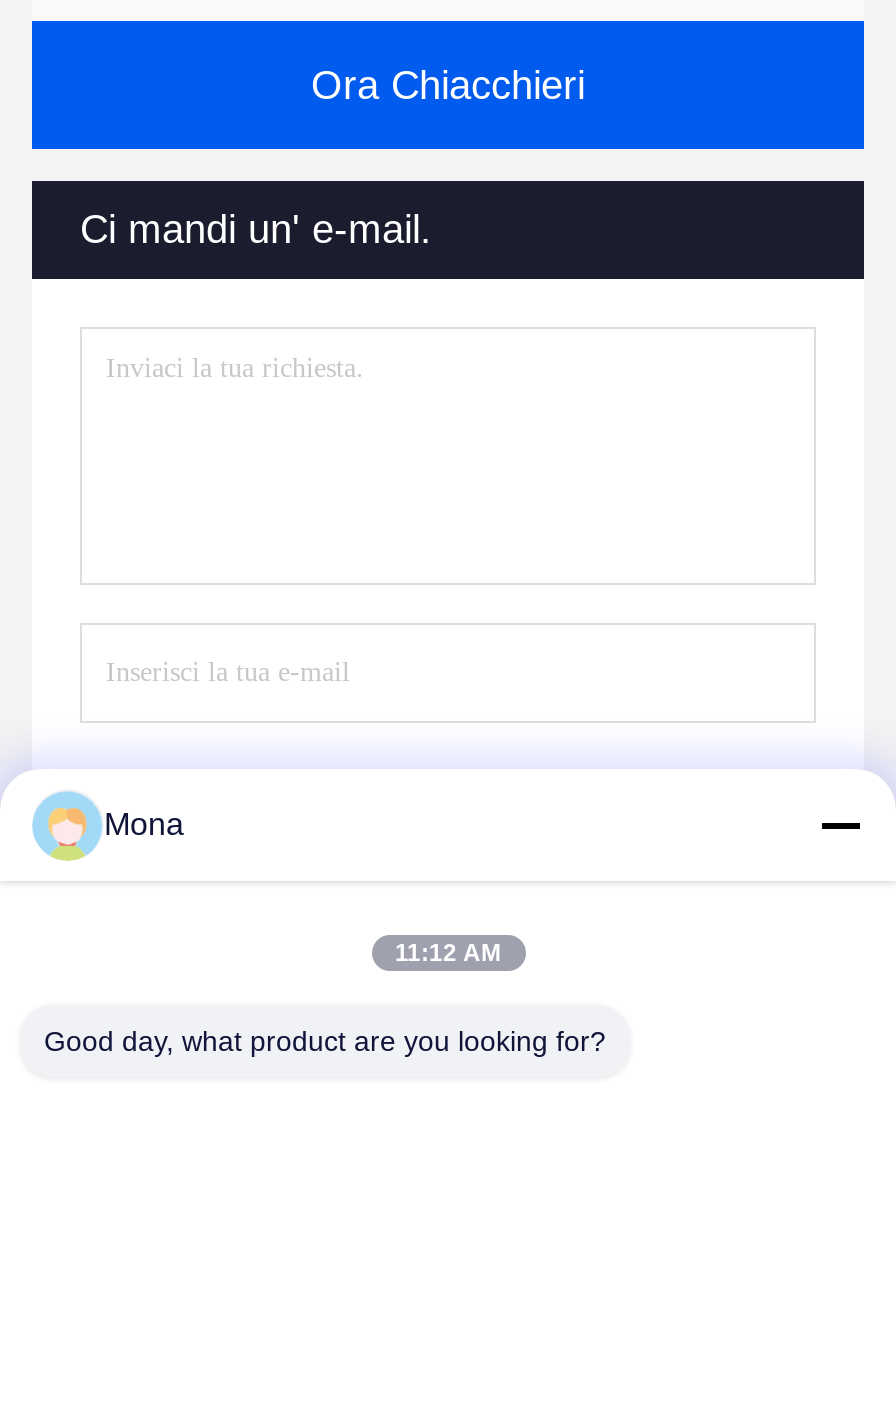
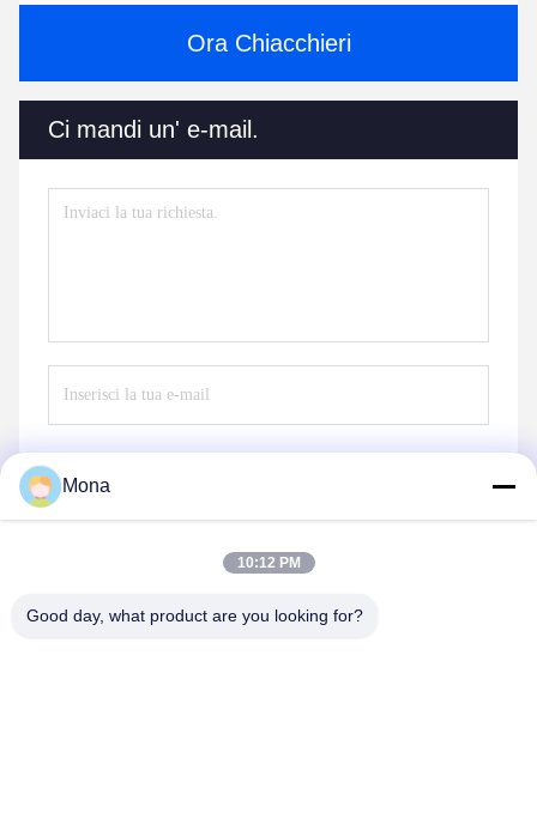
[395,939,501,967] 11:12 AM -> [237,554,300,571] 10:12 PM

